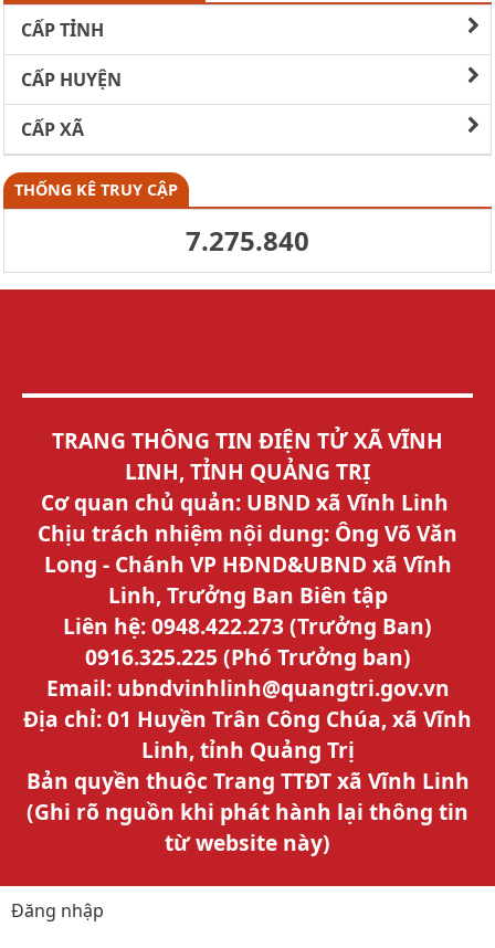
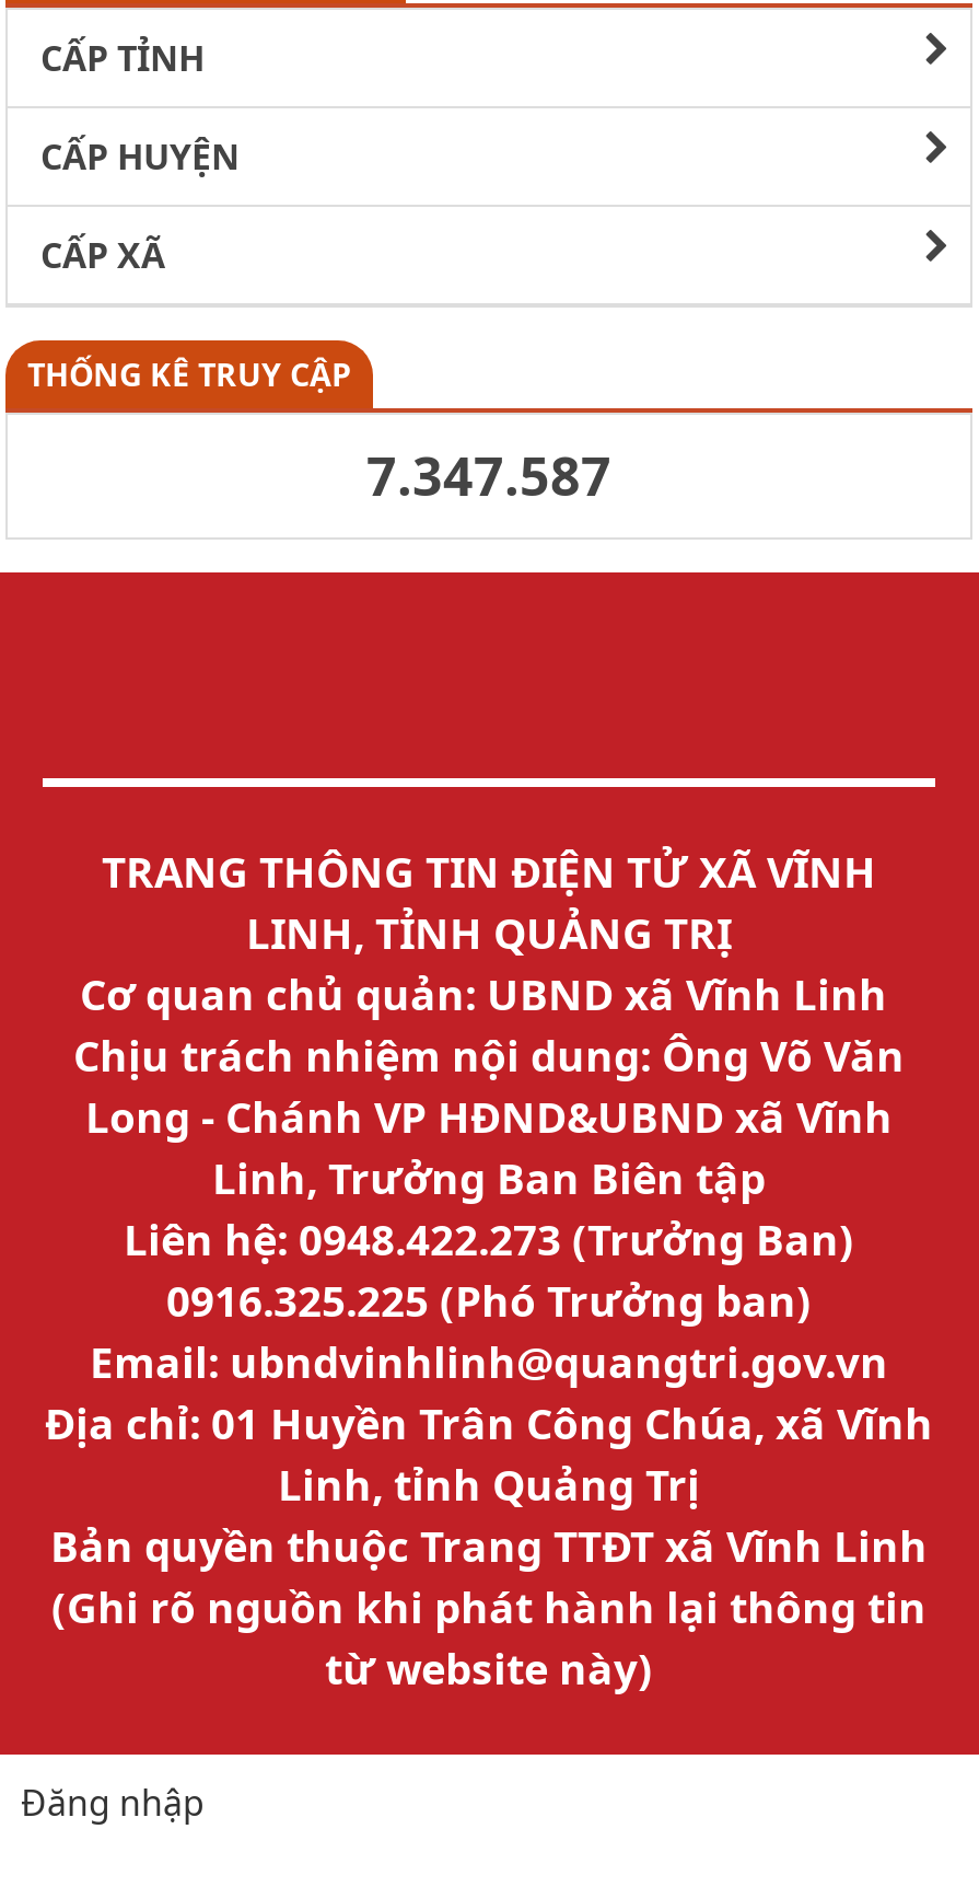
[186,222,309,258] 7.275.840 -> [366,439,611,511] 7.347.587

